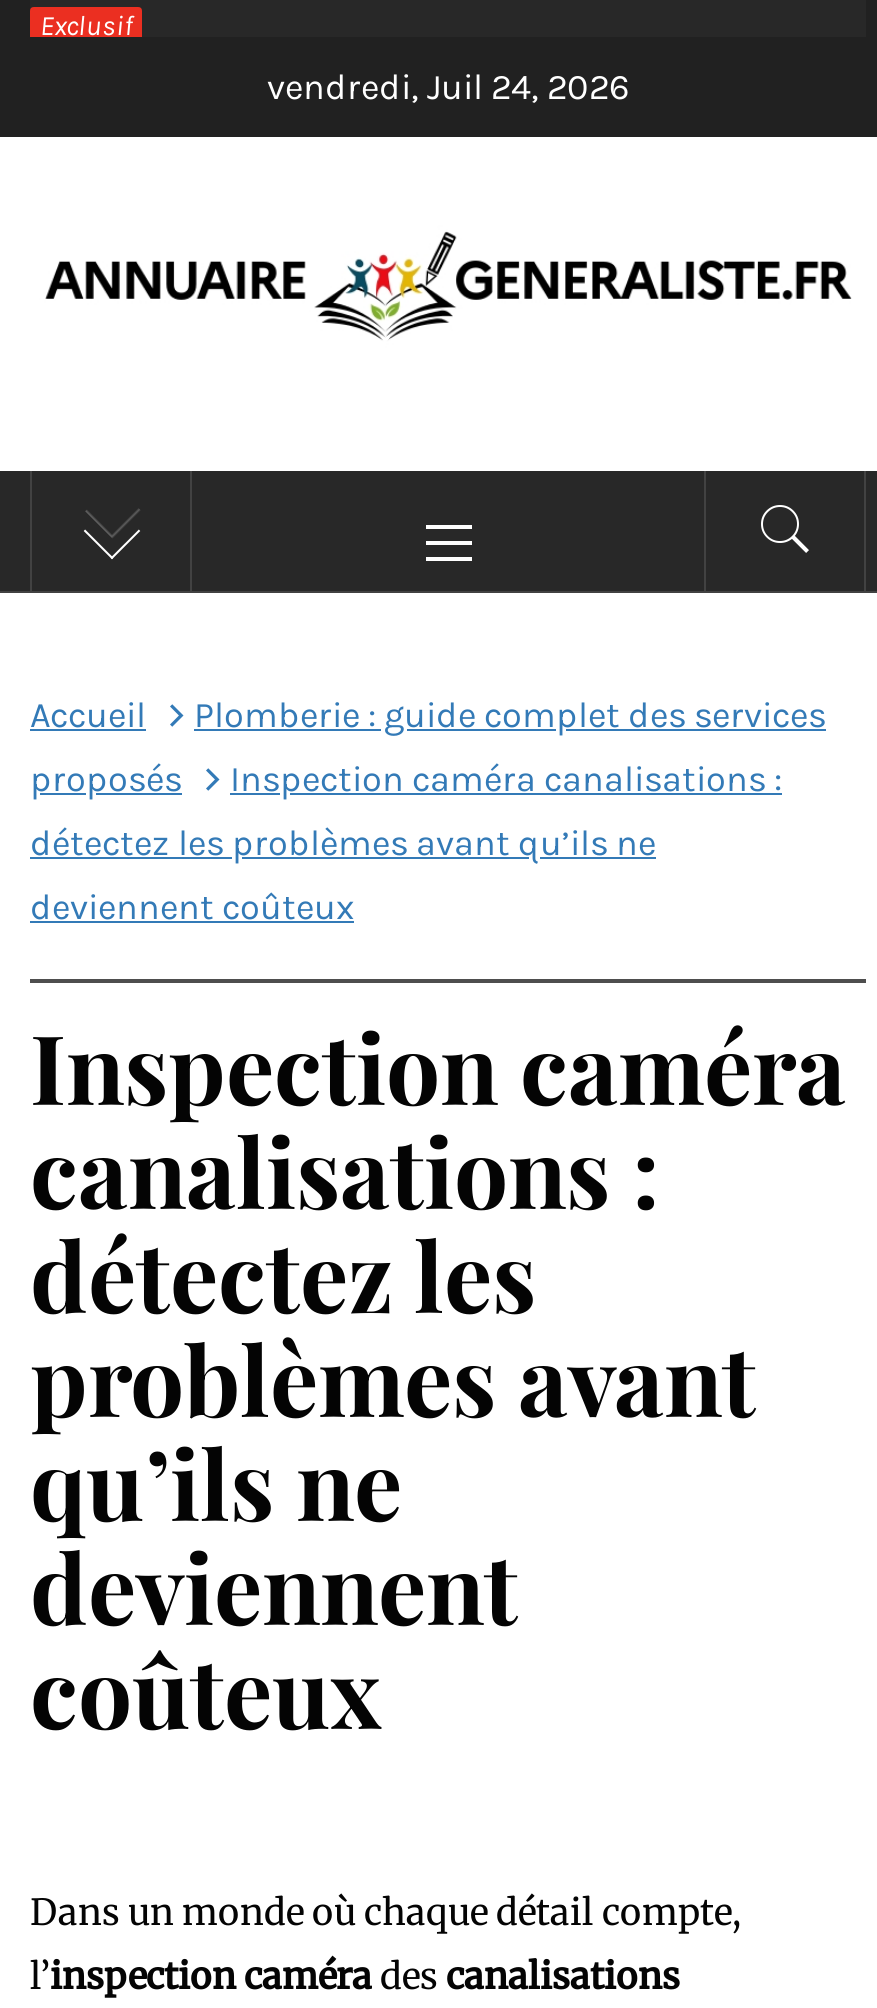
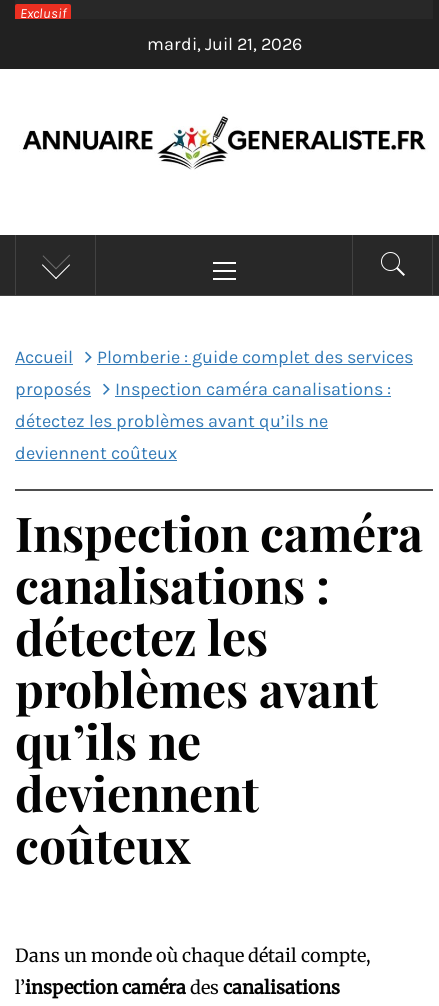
[267,65,629,109] vendredi, Juil 24, 2026 -> [146,33,301,55] mardi, Juil 21, 2026

